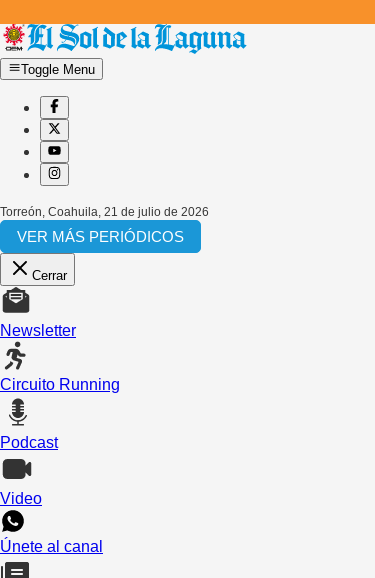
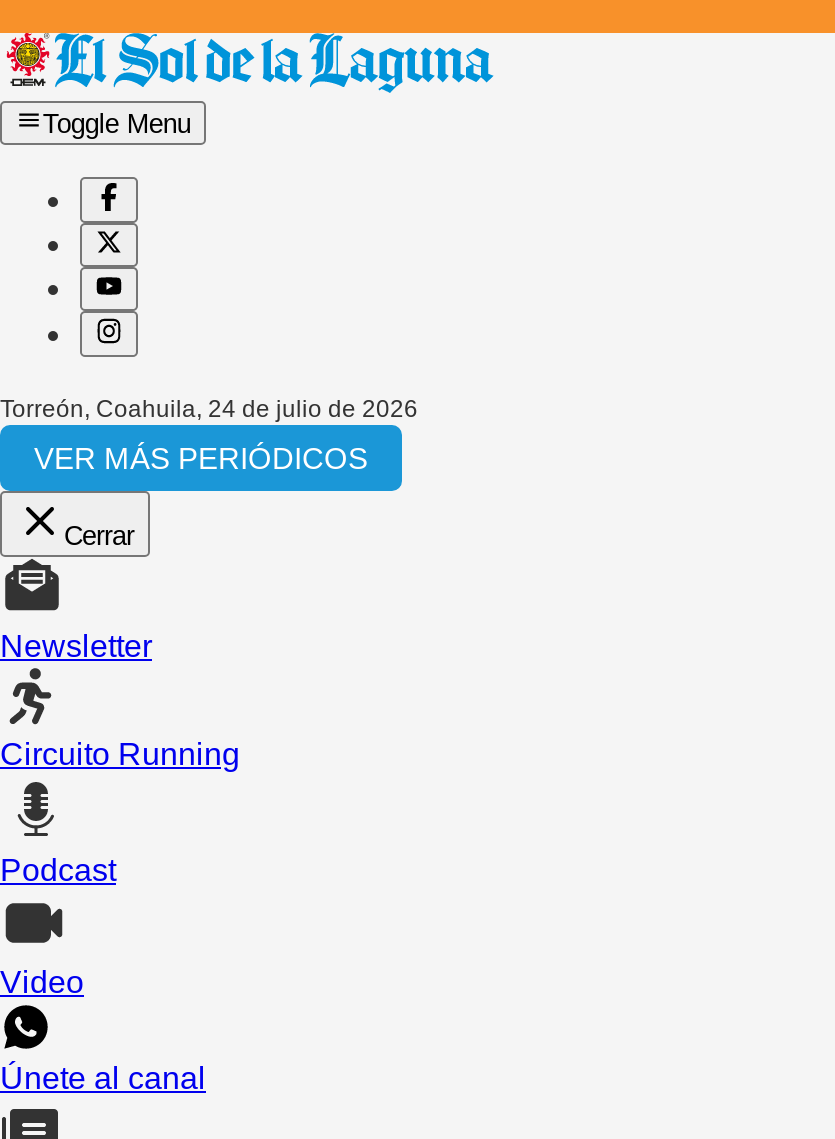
[0,205,209,219] Torreón, Coahuila, 21 de julio de 2026 -> [0,394,418,422] Torreón, Coahuila, 24 de julio de 2026

